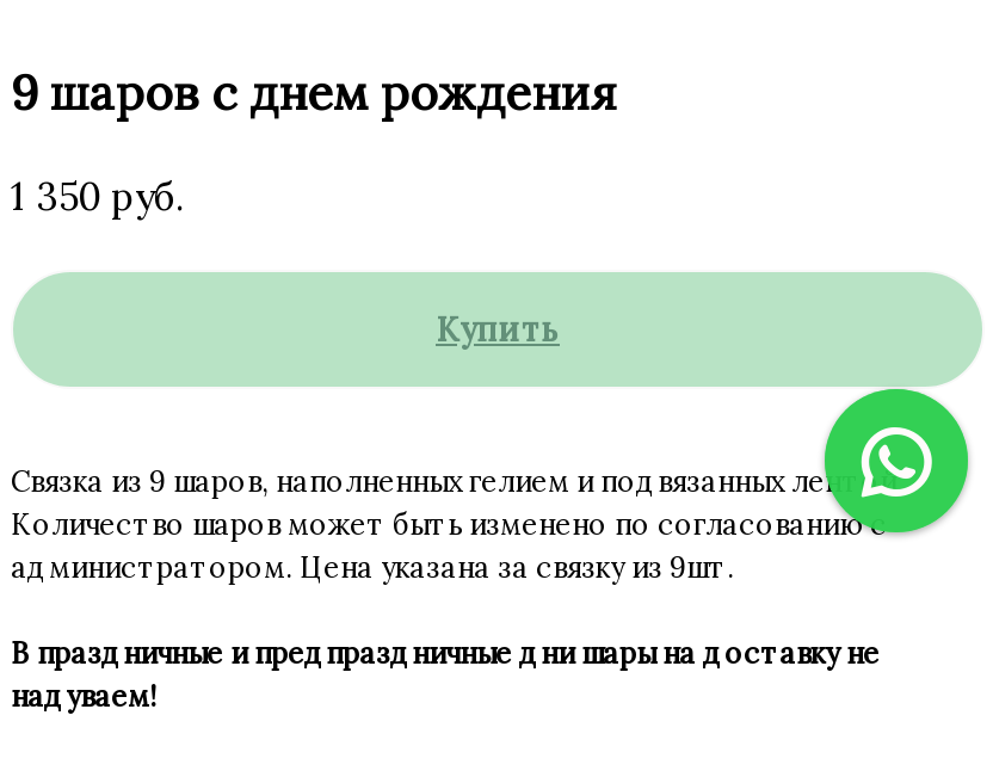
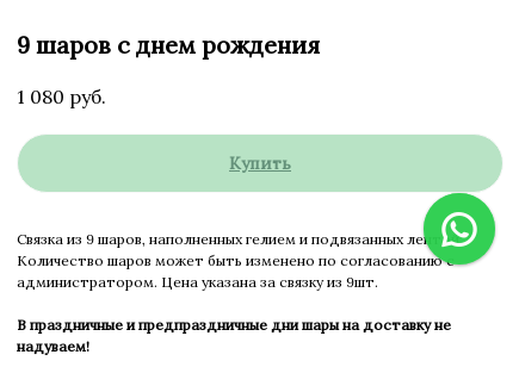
[11,171,185,218] 1 350 руб. -> [17,84,106,108] 1 080 руб.

